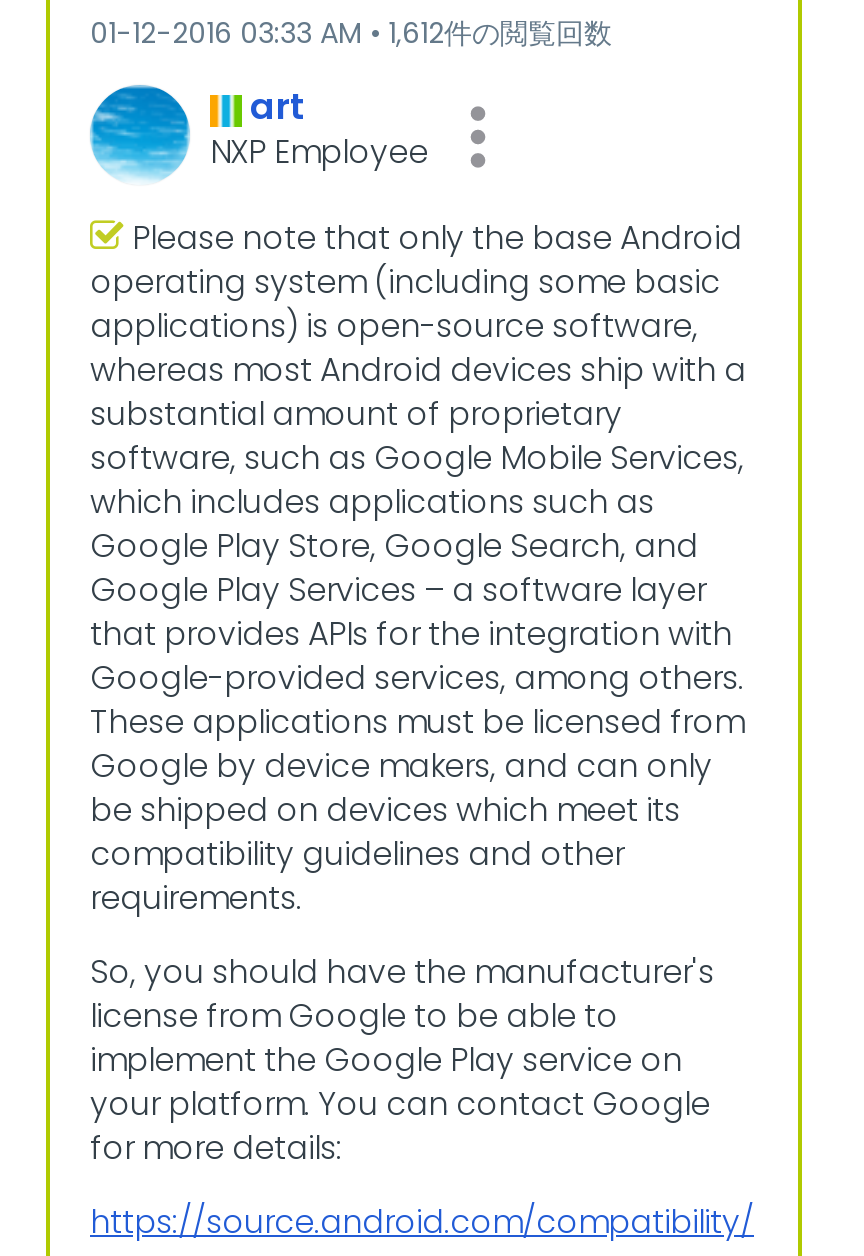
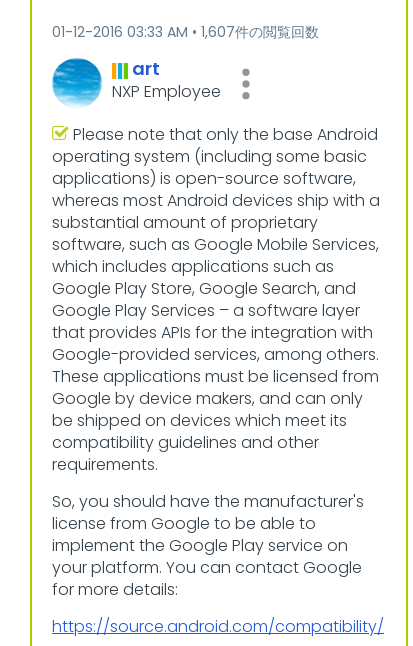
[388,13,612,53] 1,612件の閲覧回数 -> [201,22,319,42] 1,607件の閲覧回数

